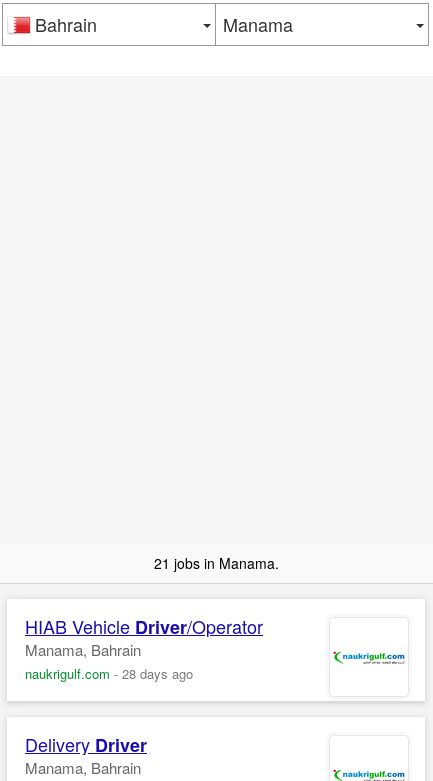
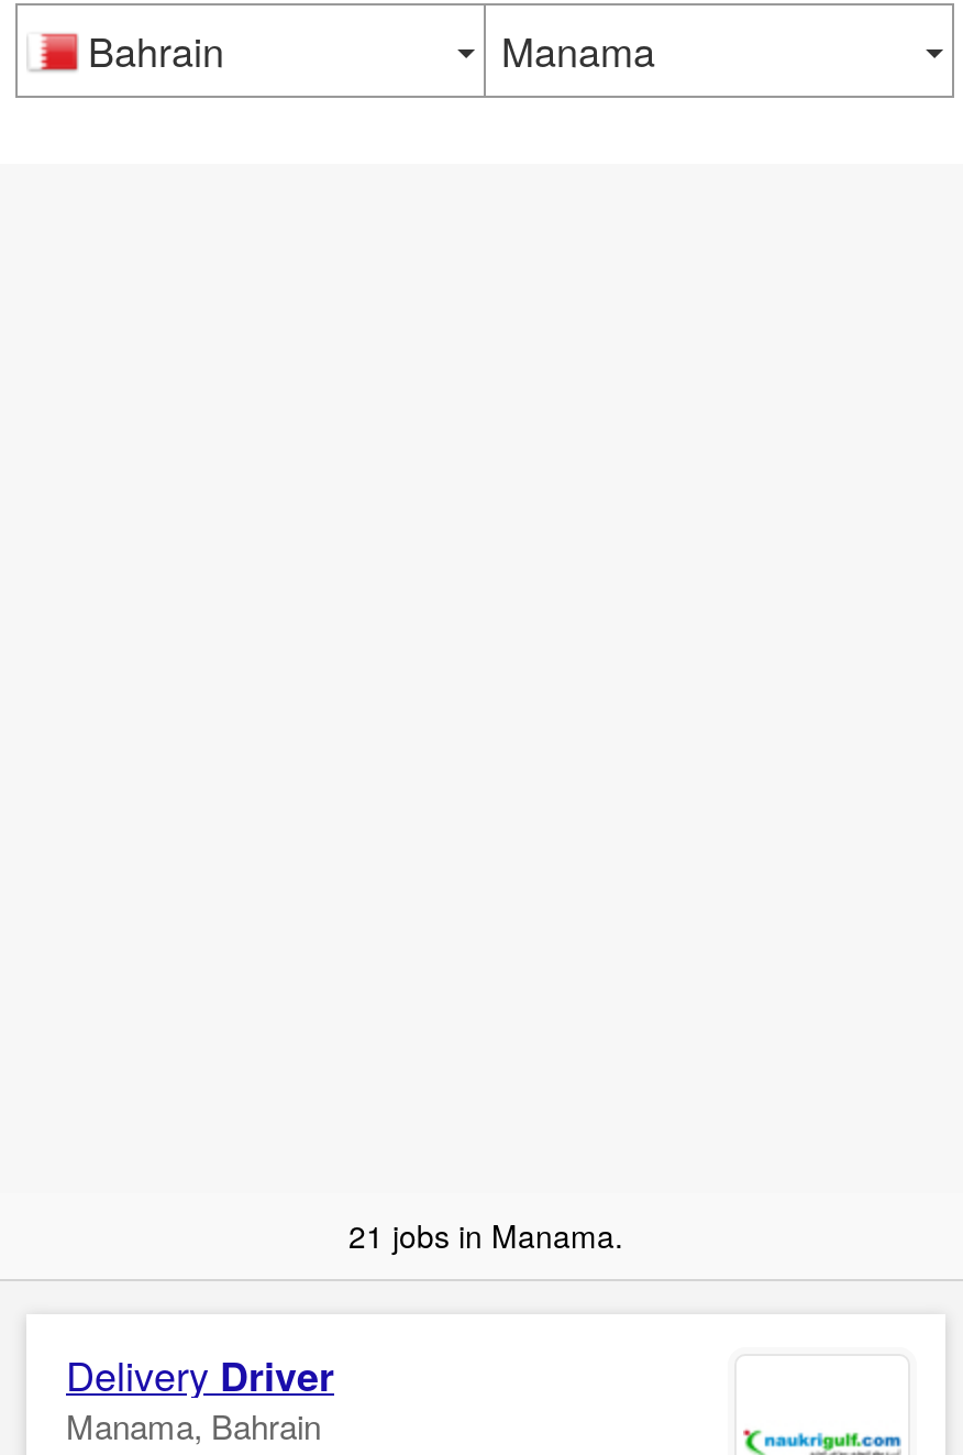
[25,613,263,683] HIAB Vehicle Driver/Operator | Manama, Bahrain | naukrigulf.com - 28 days ago -> none

